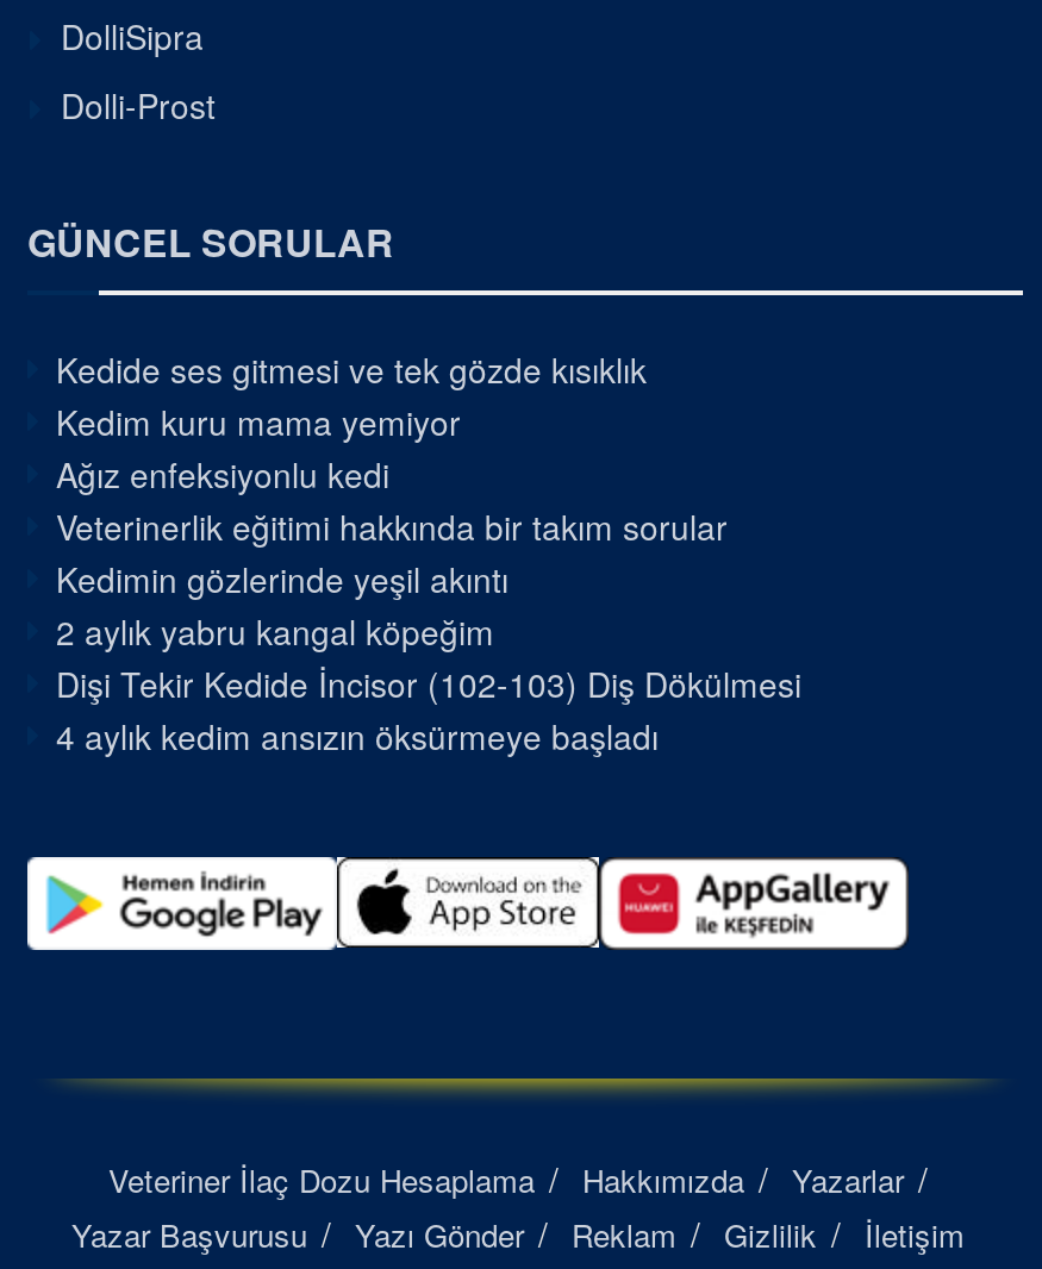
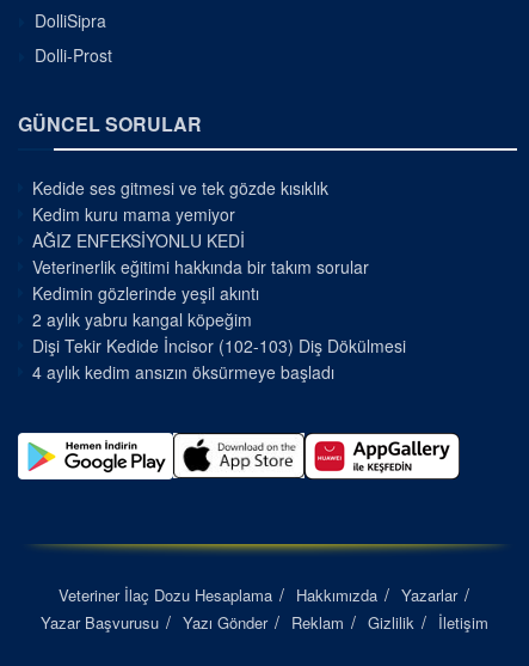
[56,449,389,496] Ağız enfeksiyonlu kedi -> [32,228,245,252] AĞIZ ENFEKSİYONLU KEDİ

